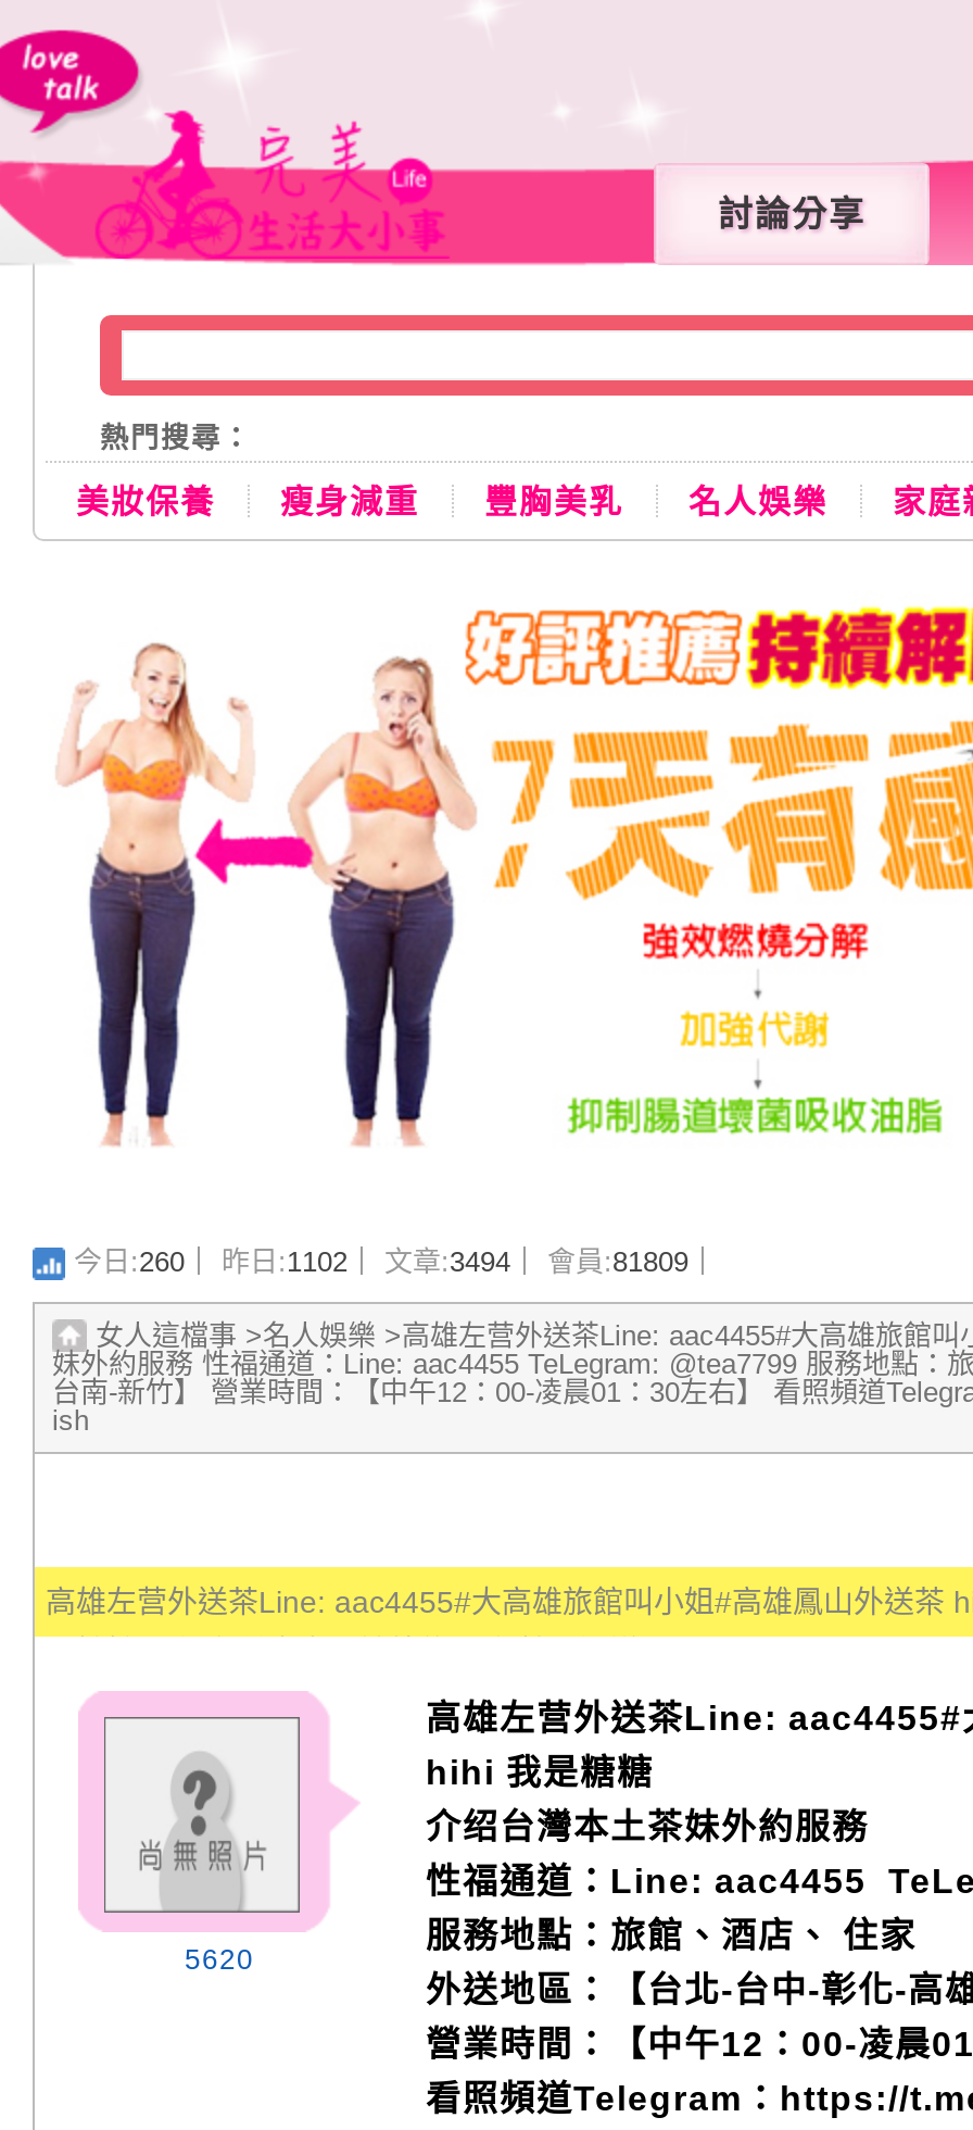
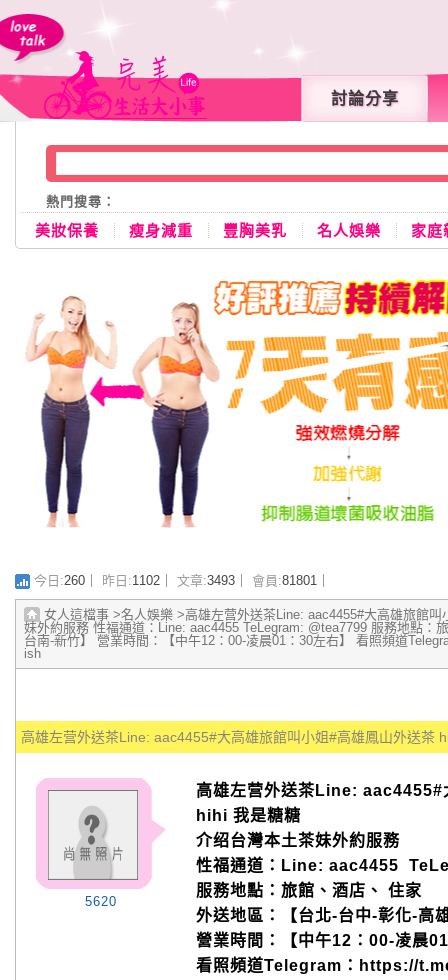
[65,1245,717,1278] 今日: 260｜昨日: 1102｜文章:3494｜會員: 81809｜ -> [30,573,330,588] 今日: 260｜昨日: 1102｜文章:3493｜會員: 81801｜

